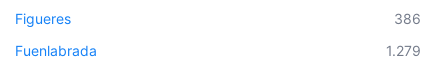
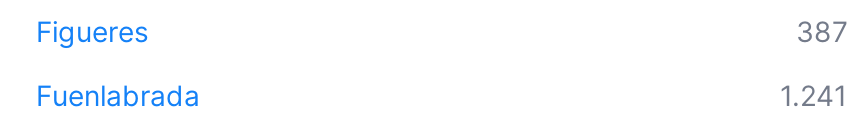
[394,10,421,27] 386 -> [796,13,848,47] 387
[386,42,421,59] 1.279 -> [780,77,848,111] 1.241

